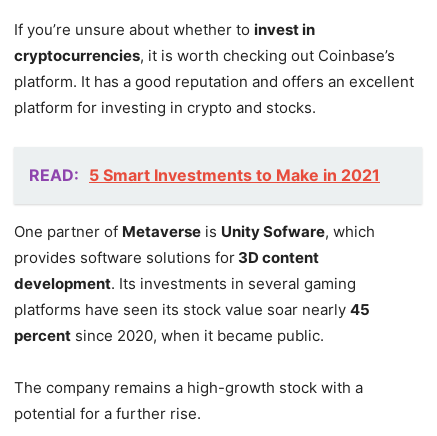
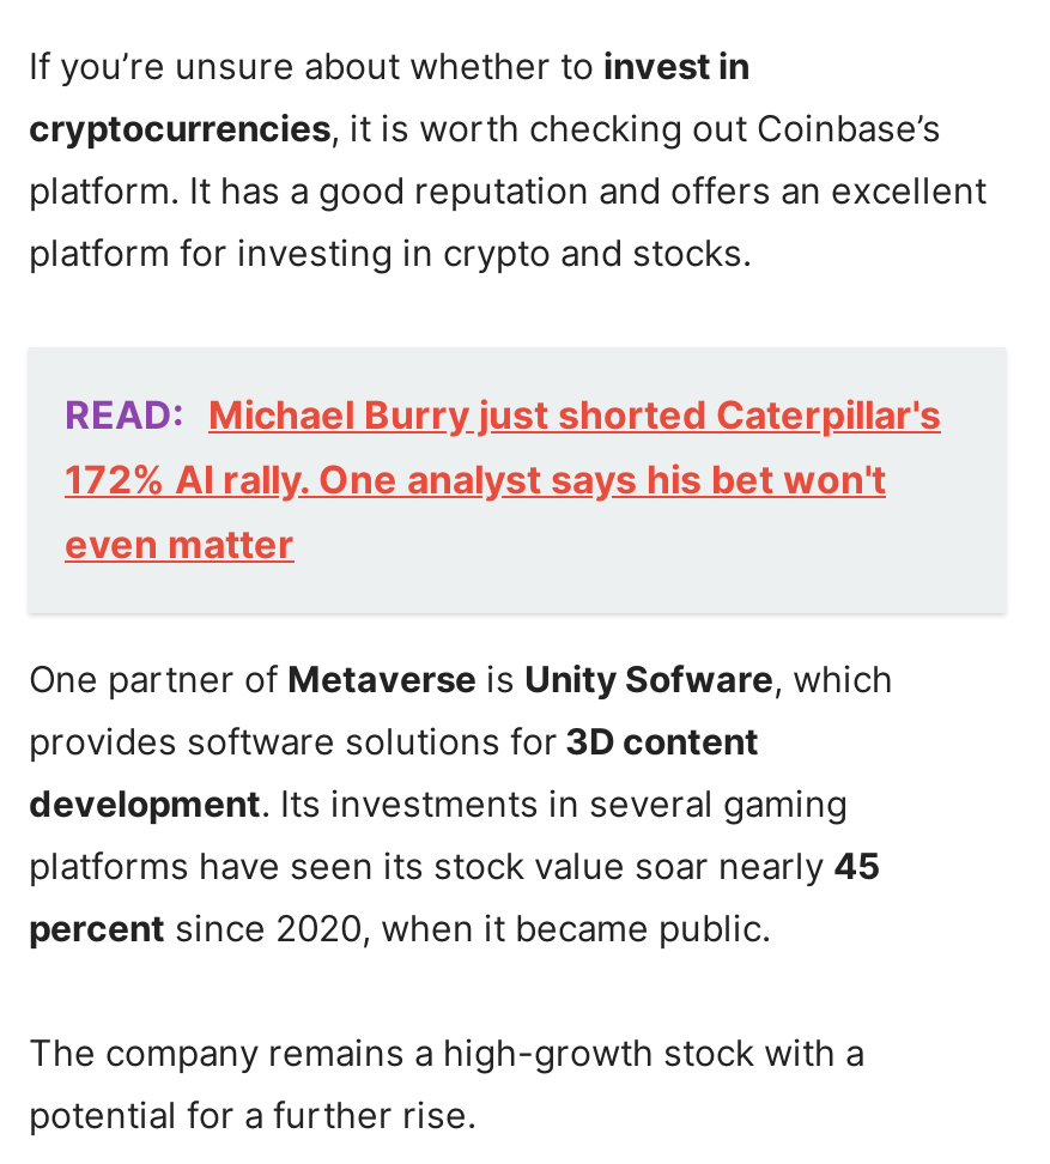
[29,165,380,185] READ: 5 Smart Investments to Make in 2021 -> [65,390,941,567] READ: Michael Burry just shorted Caterpillar's | 172% AI rally. One analyst says his bet won't | even matter

